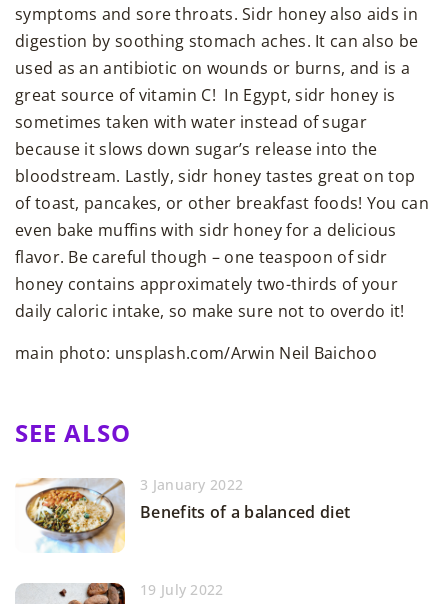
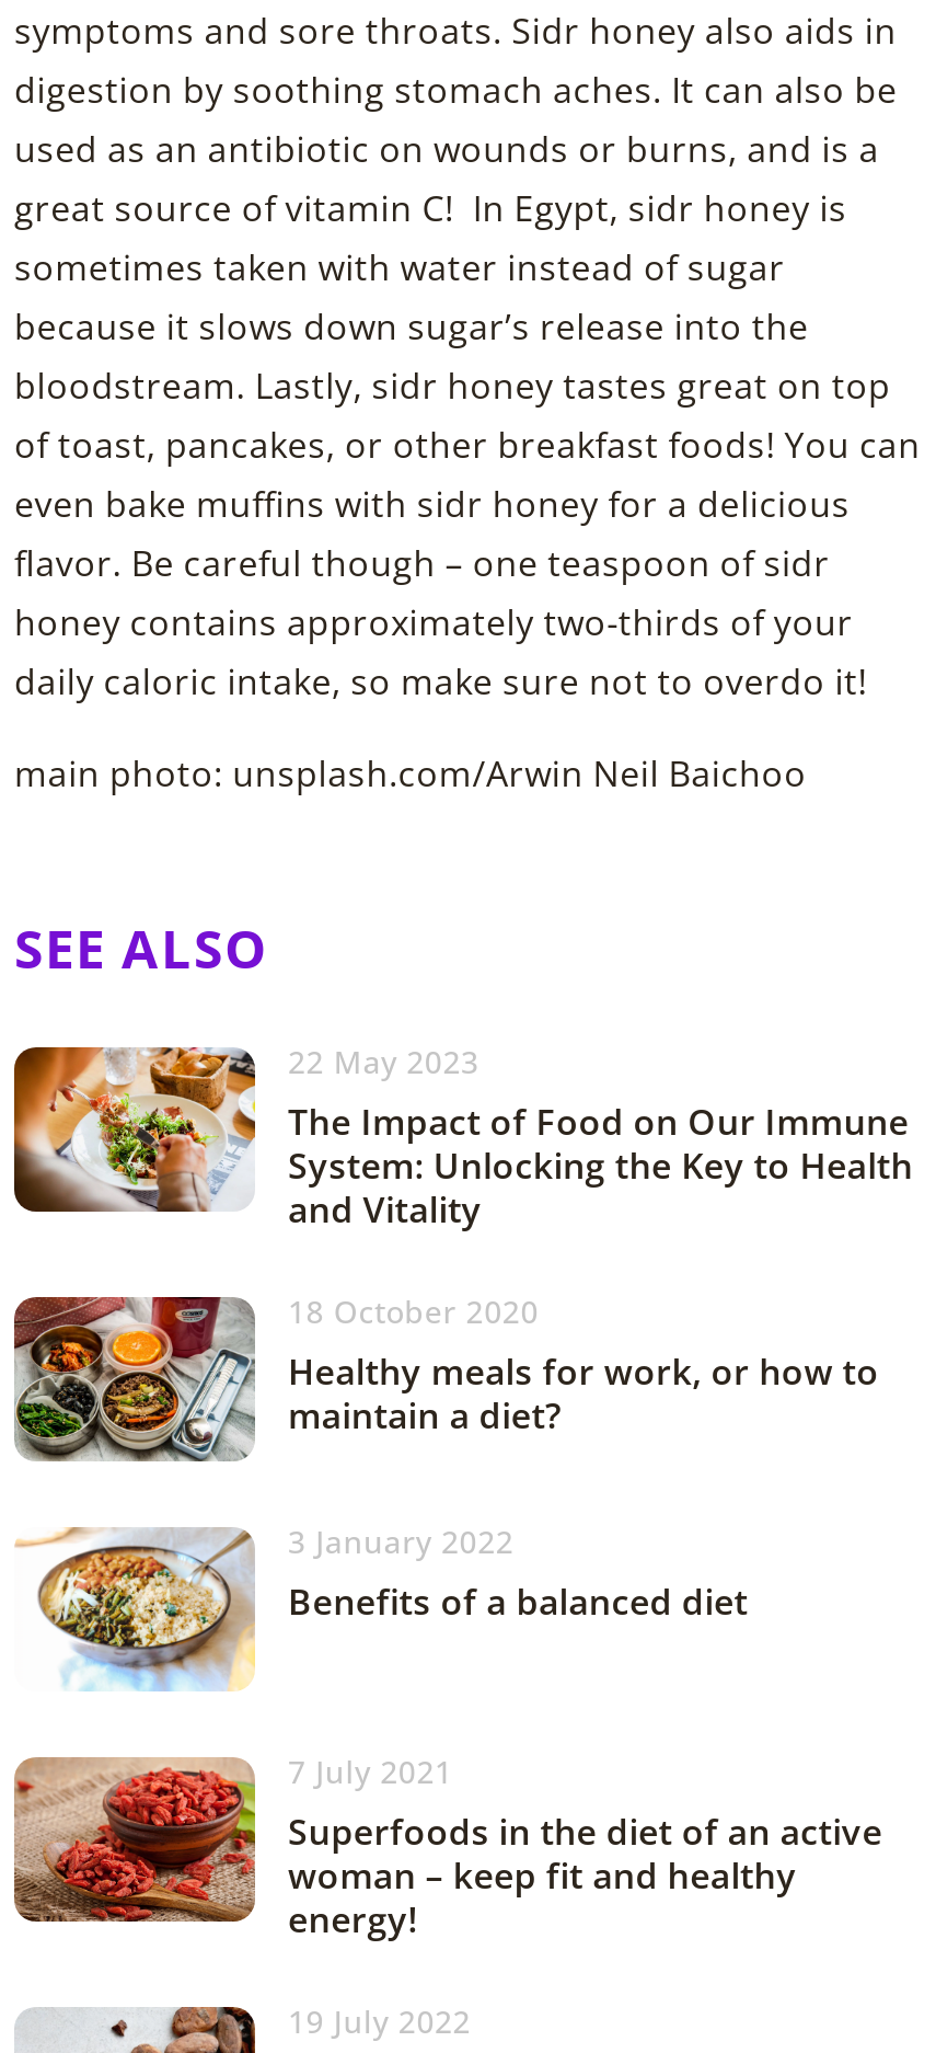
none -> [12,1041,913,1440] [image] | 22 May 2023 | The Impact of Food on Our Immune | System: Unlocking the Key to Health | and Vitality | 18 October 2020 | Healthy meals for work, or how to | maintain a diet?
none -> [12,1295,257,1464] [image]
none -> [12,1751,882,1944] [image] | 7 July 2021 | Superfoods in the diet of an active | woman – keep fit and healthy | energy!

